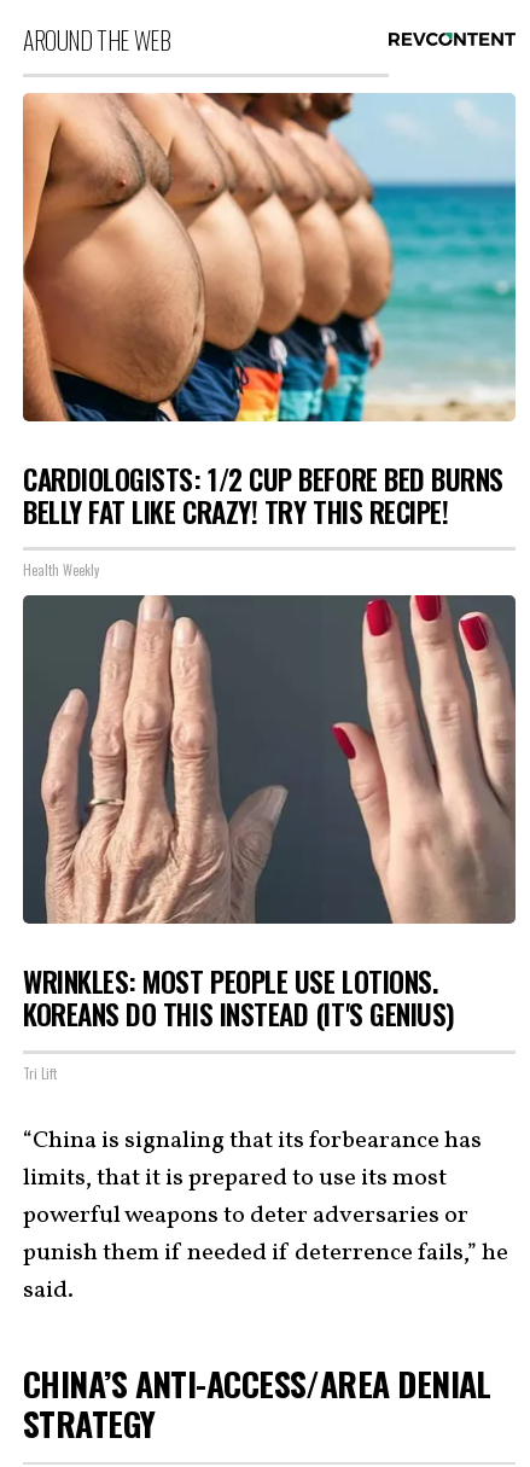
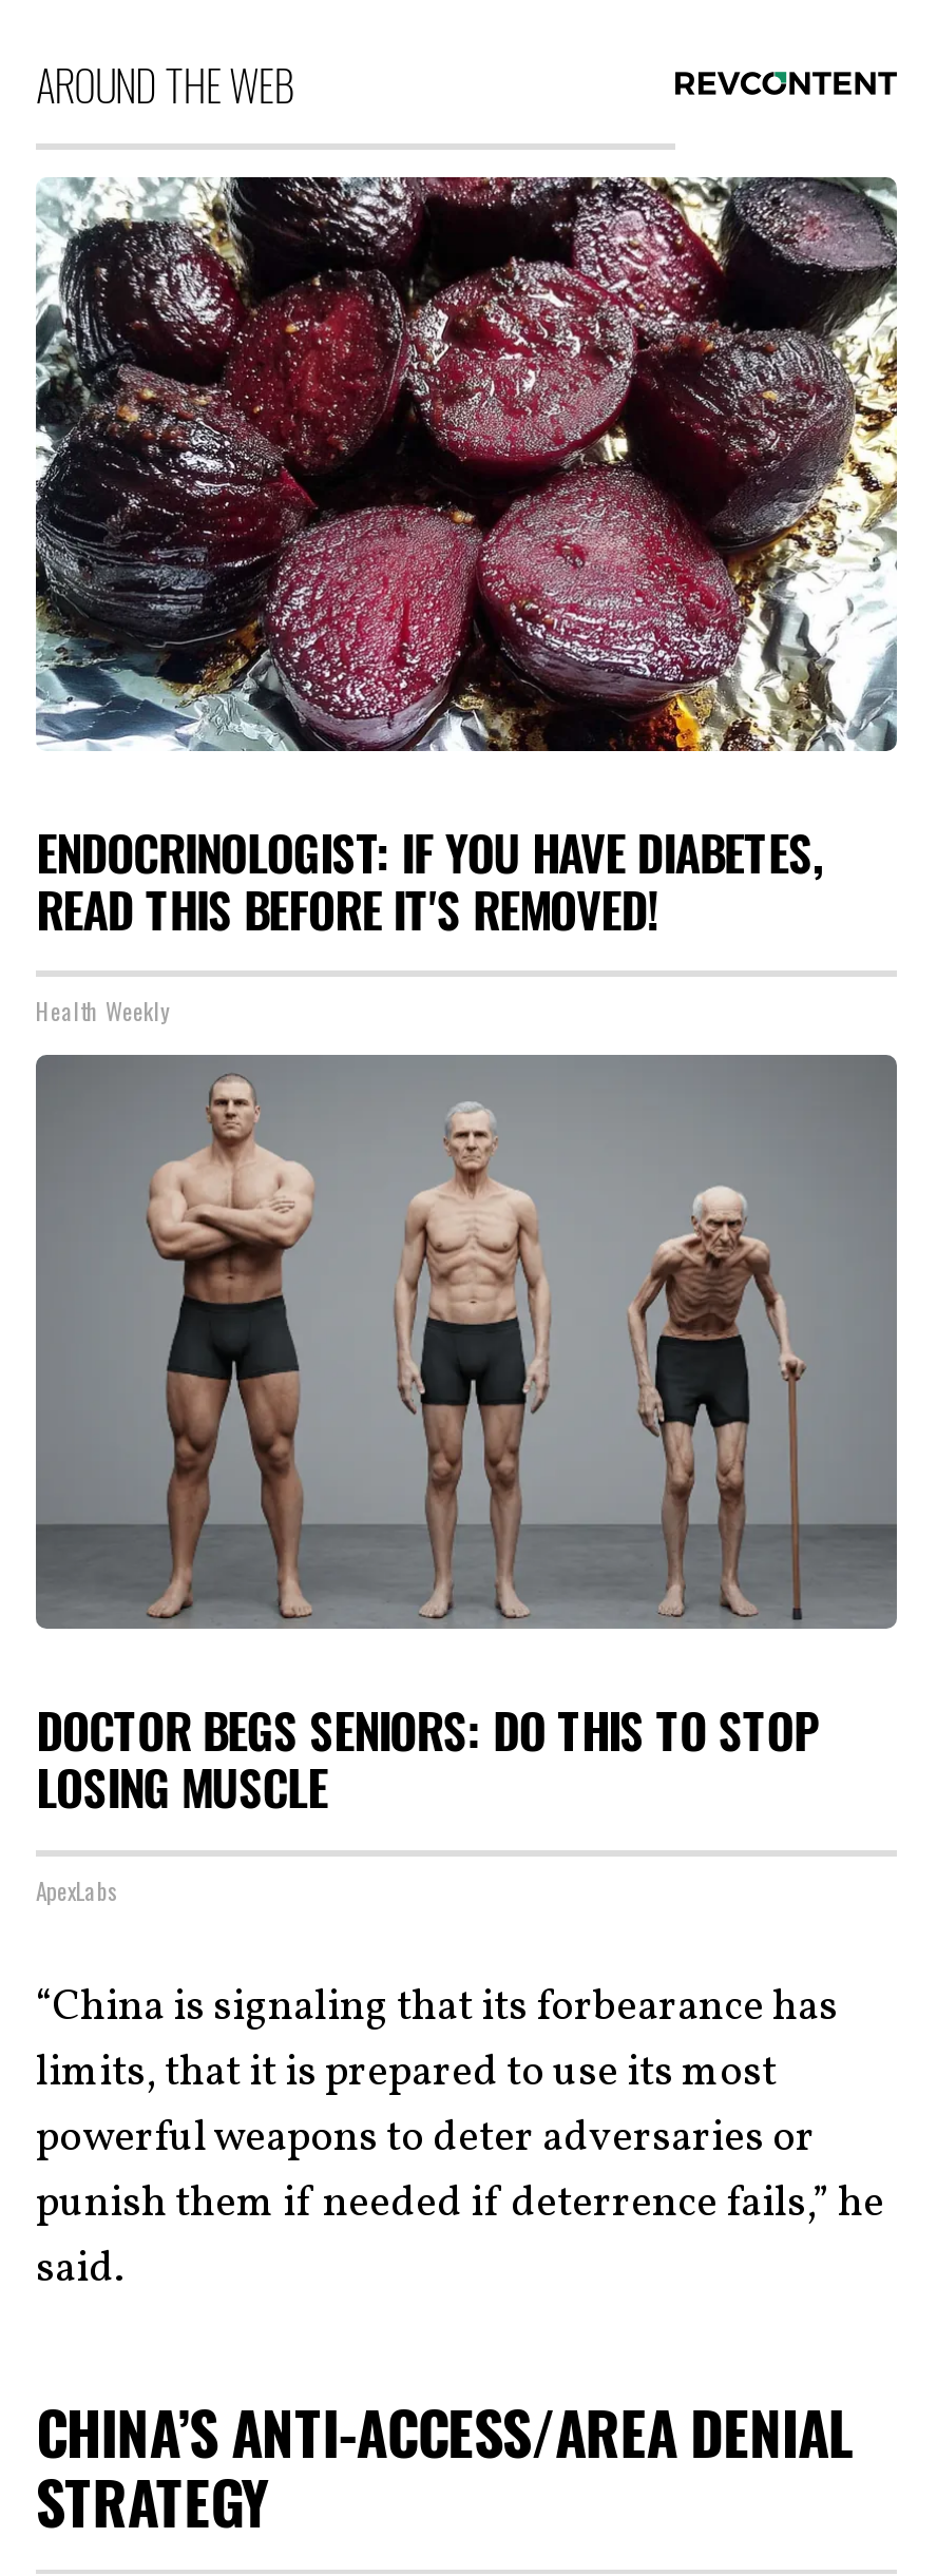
[22,92,517,532] [image] | CARDIOLOGISTS: 1/2 CUP BEFORE BED BURNS | BELLY FAT LIKE CRAZY! TRY THIS RECIPE! -> [34,174,899,945] [image] | ENDOCRINOLOGIST: IF YOU HAVE DIABETES, | READ THIS BEFORE IT'S REMOVED!
[23,594,514,1035] [image] | WRINKLES: MOST PEOPLE USE LOTIONS. | KOREANS DO THIS INSTEAD (IT'S GENIUS) -> [36,1054,897,1824] [image] | DOCTOR BEGS SENIORS: DO THIS TO STOP | LOSING MUSCLE
[23,1063,57,1082] Tri Lift -> [36,1873,118,1907] ApexLabs

